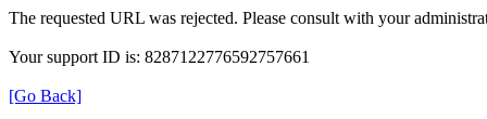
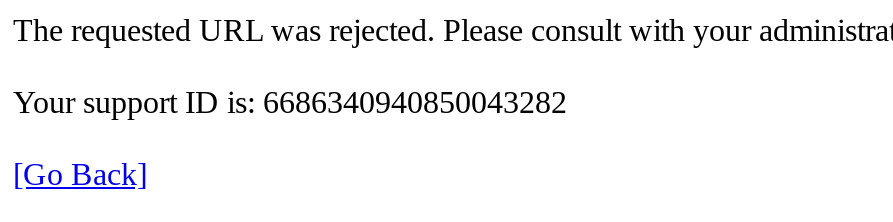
[9,48,310,66] Your support ID is: 8287122776592757661 -> [13,85,567,119] Your support ID is: 6686340940850043282

